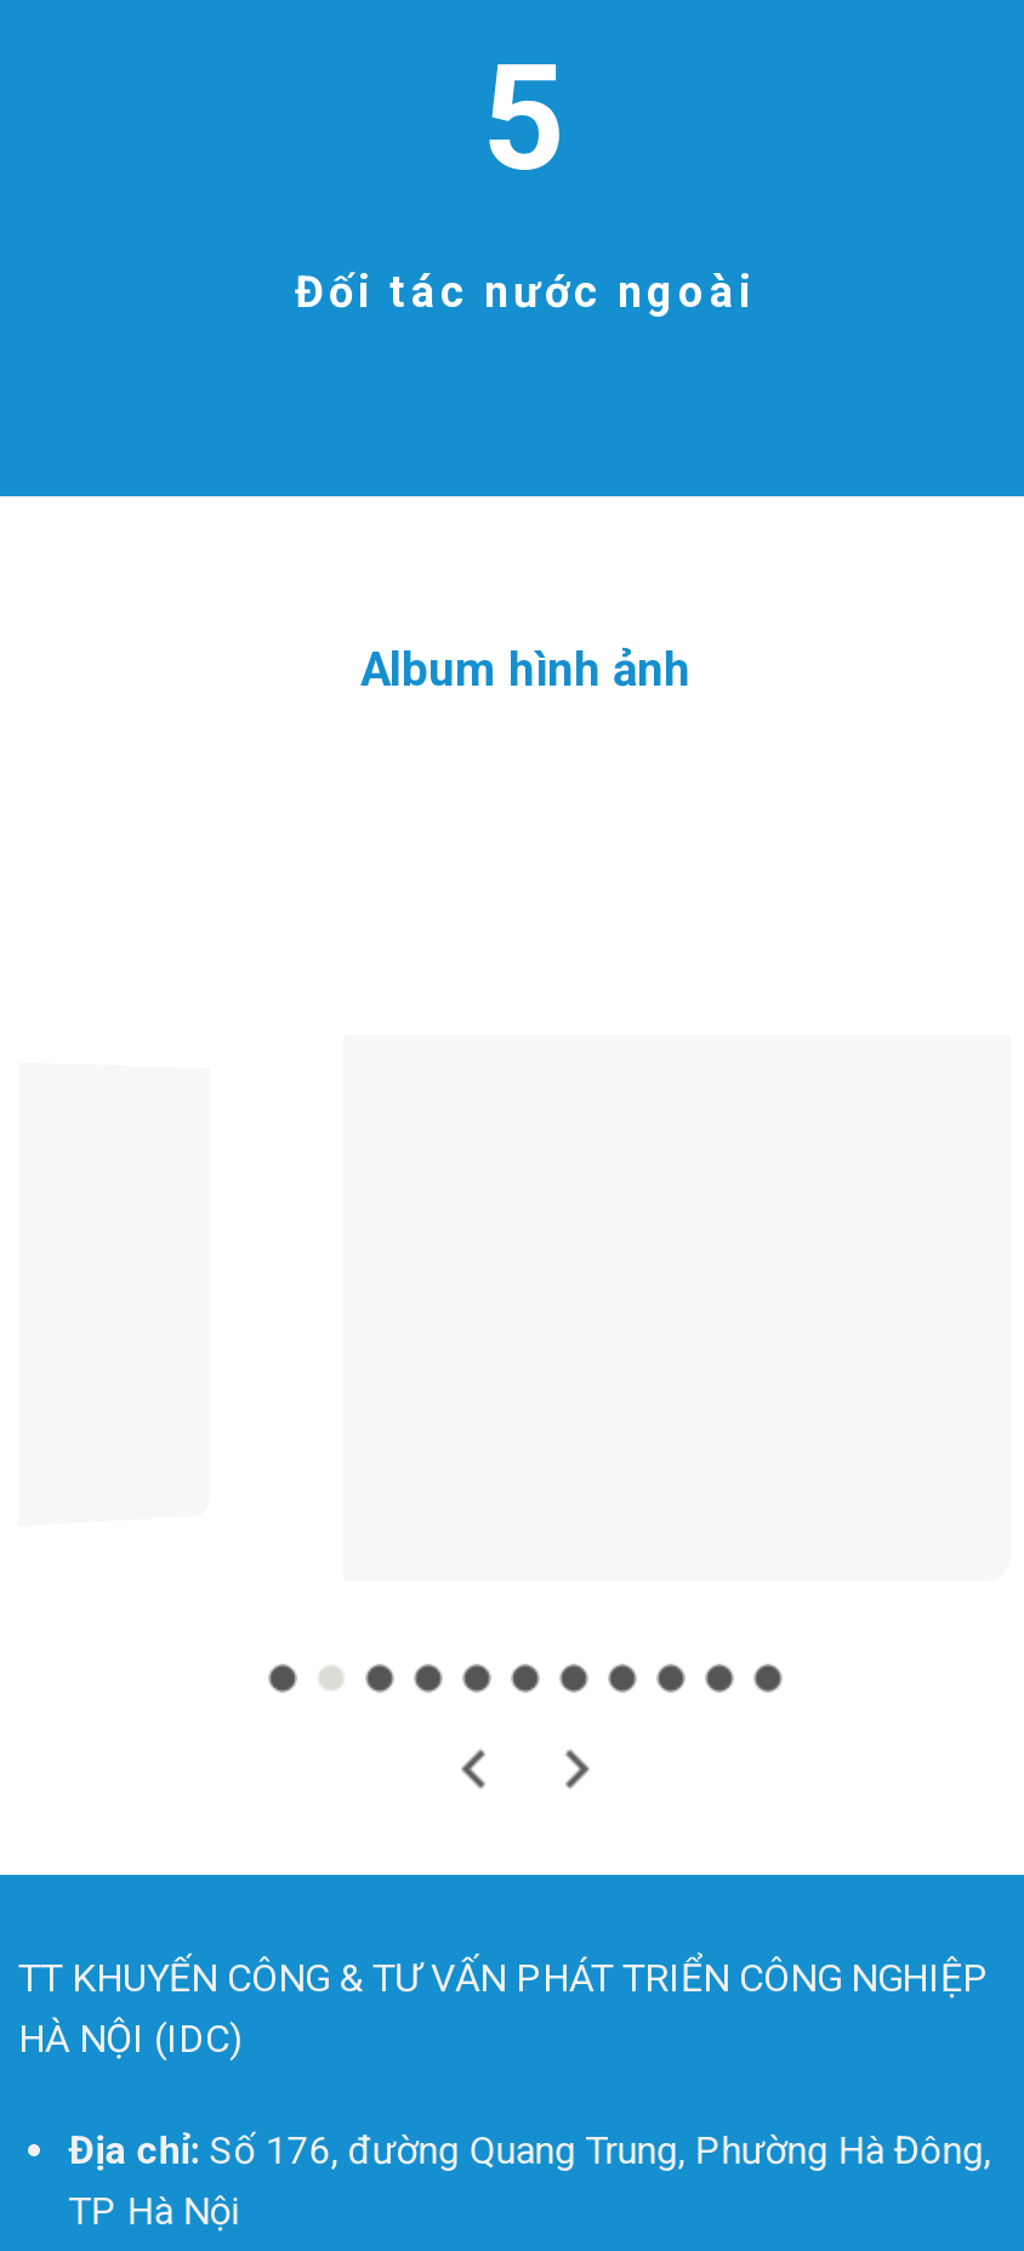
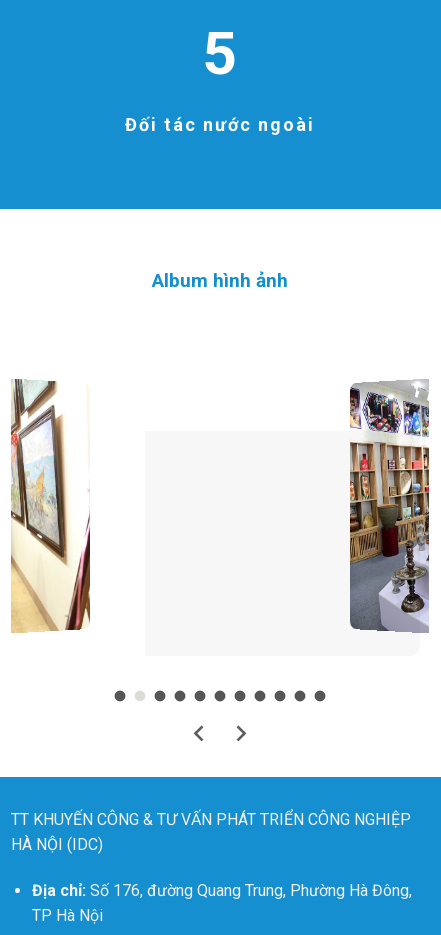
none -> [10,378,91,634] [image]
none -> [349,379,430,634] [image]

